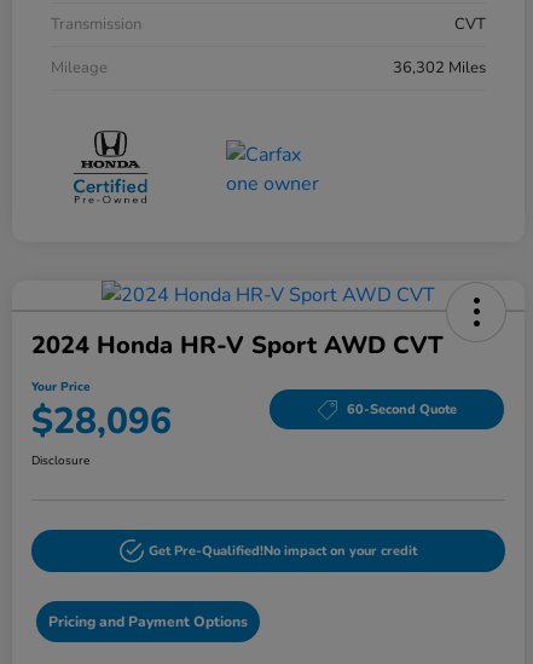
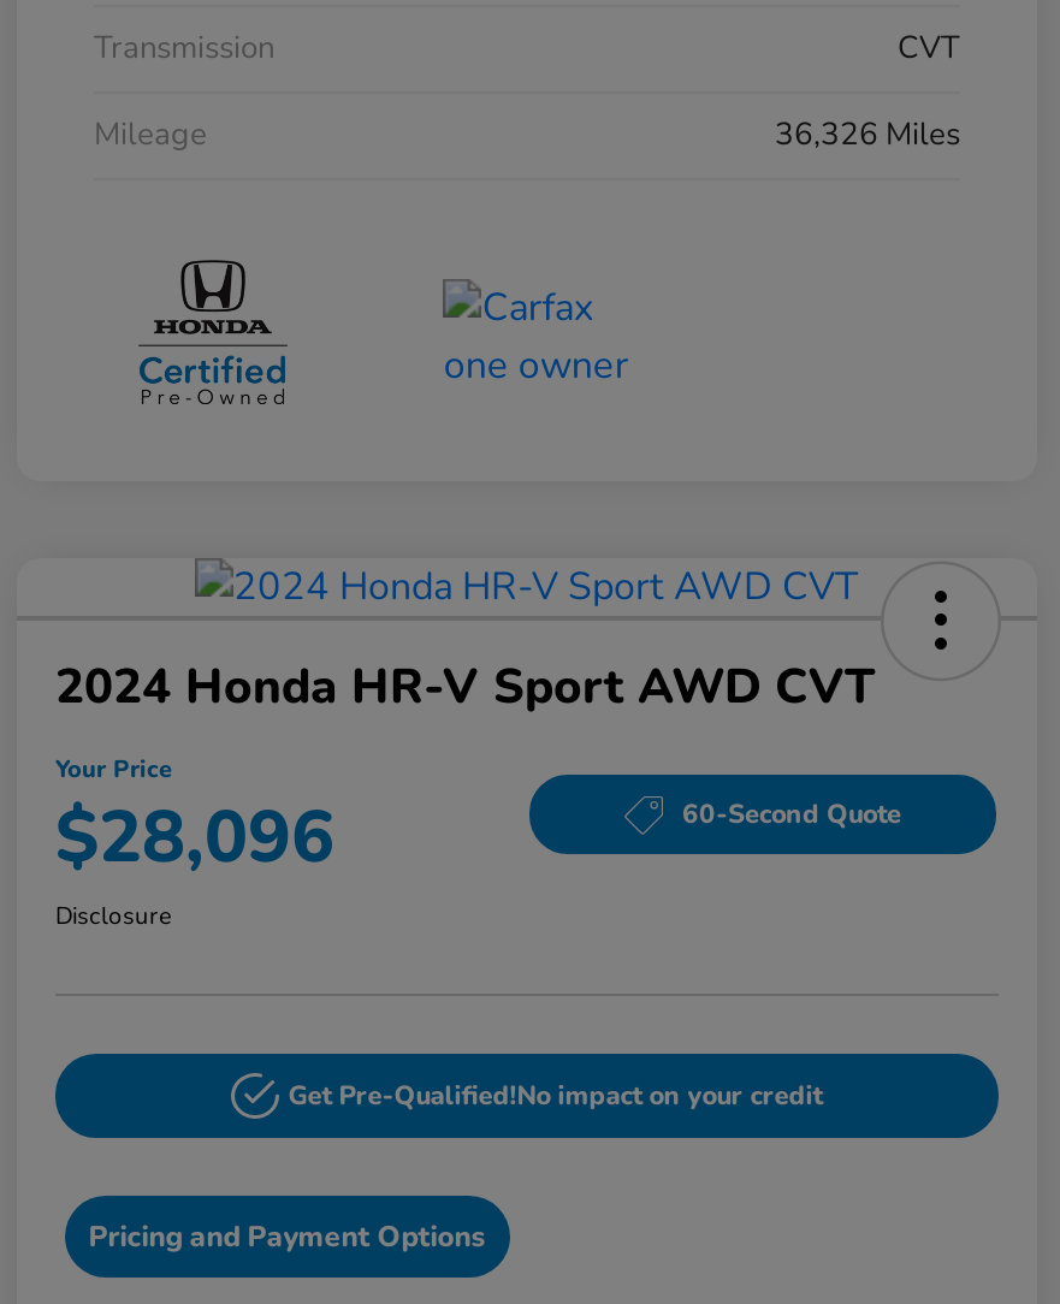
[393,56,486,78] 36,302 Miles -> [775,112,960,155] 36,326 Miles

